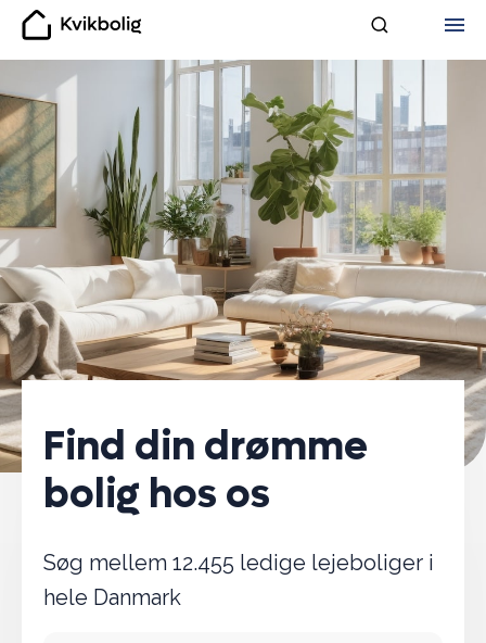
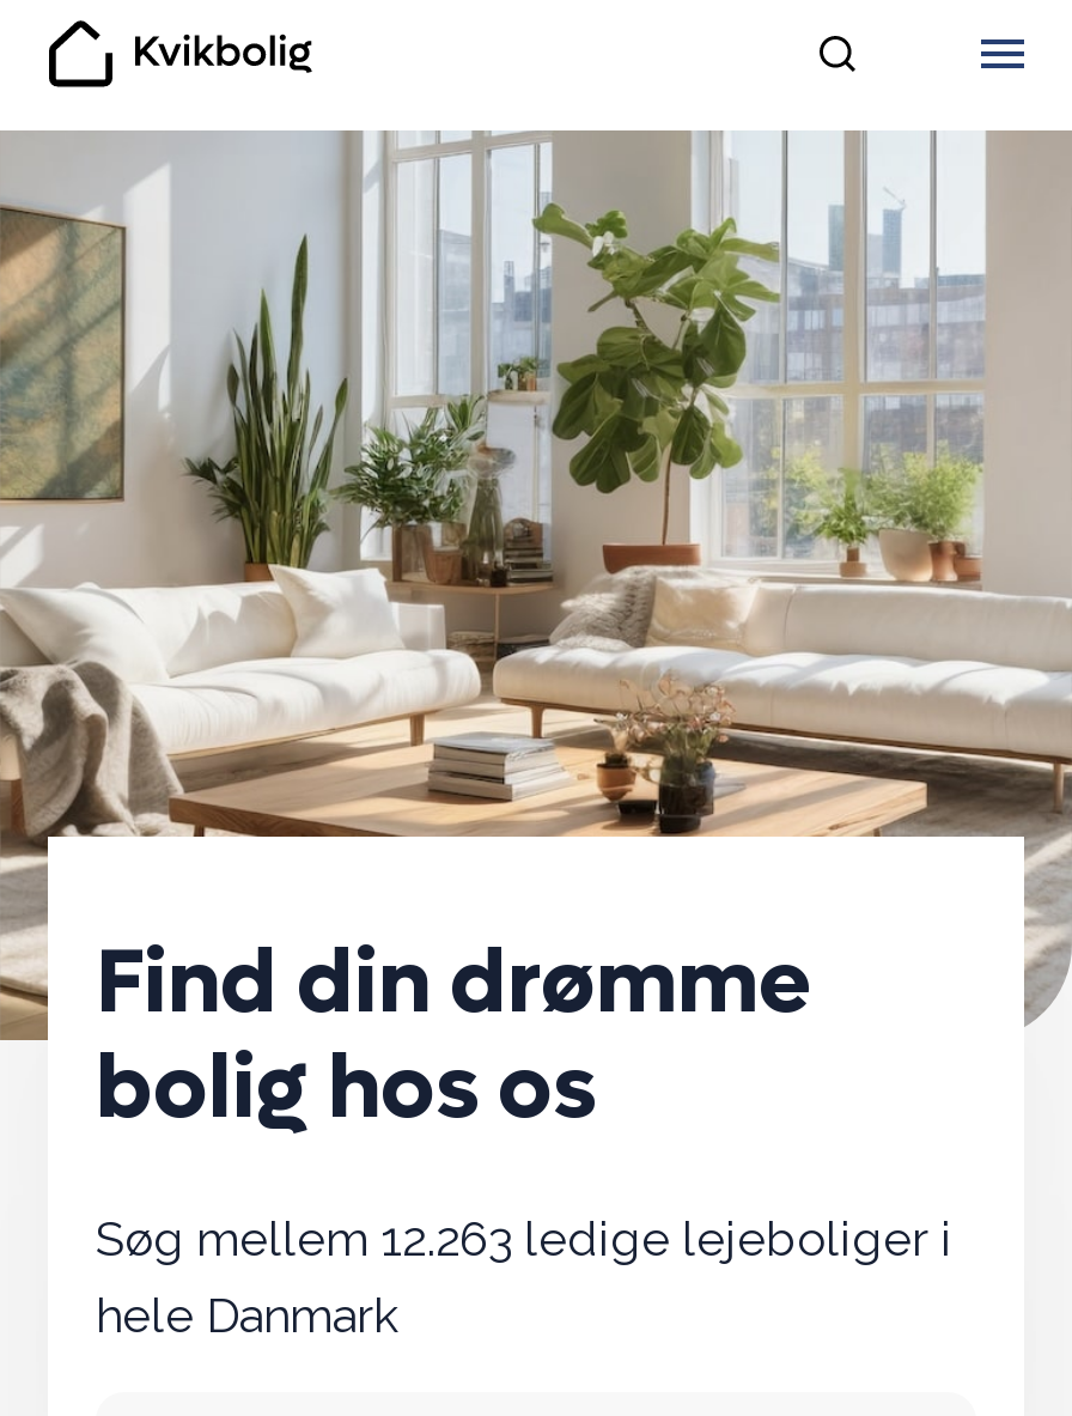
[43,550,434,576] Søg mellem 12.455 ledige lejeboliger i -> [96,1210,952,1268] Søg mellem 12.263 ledige lejeboliger i

